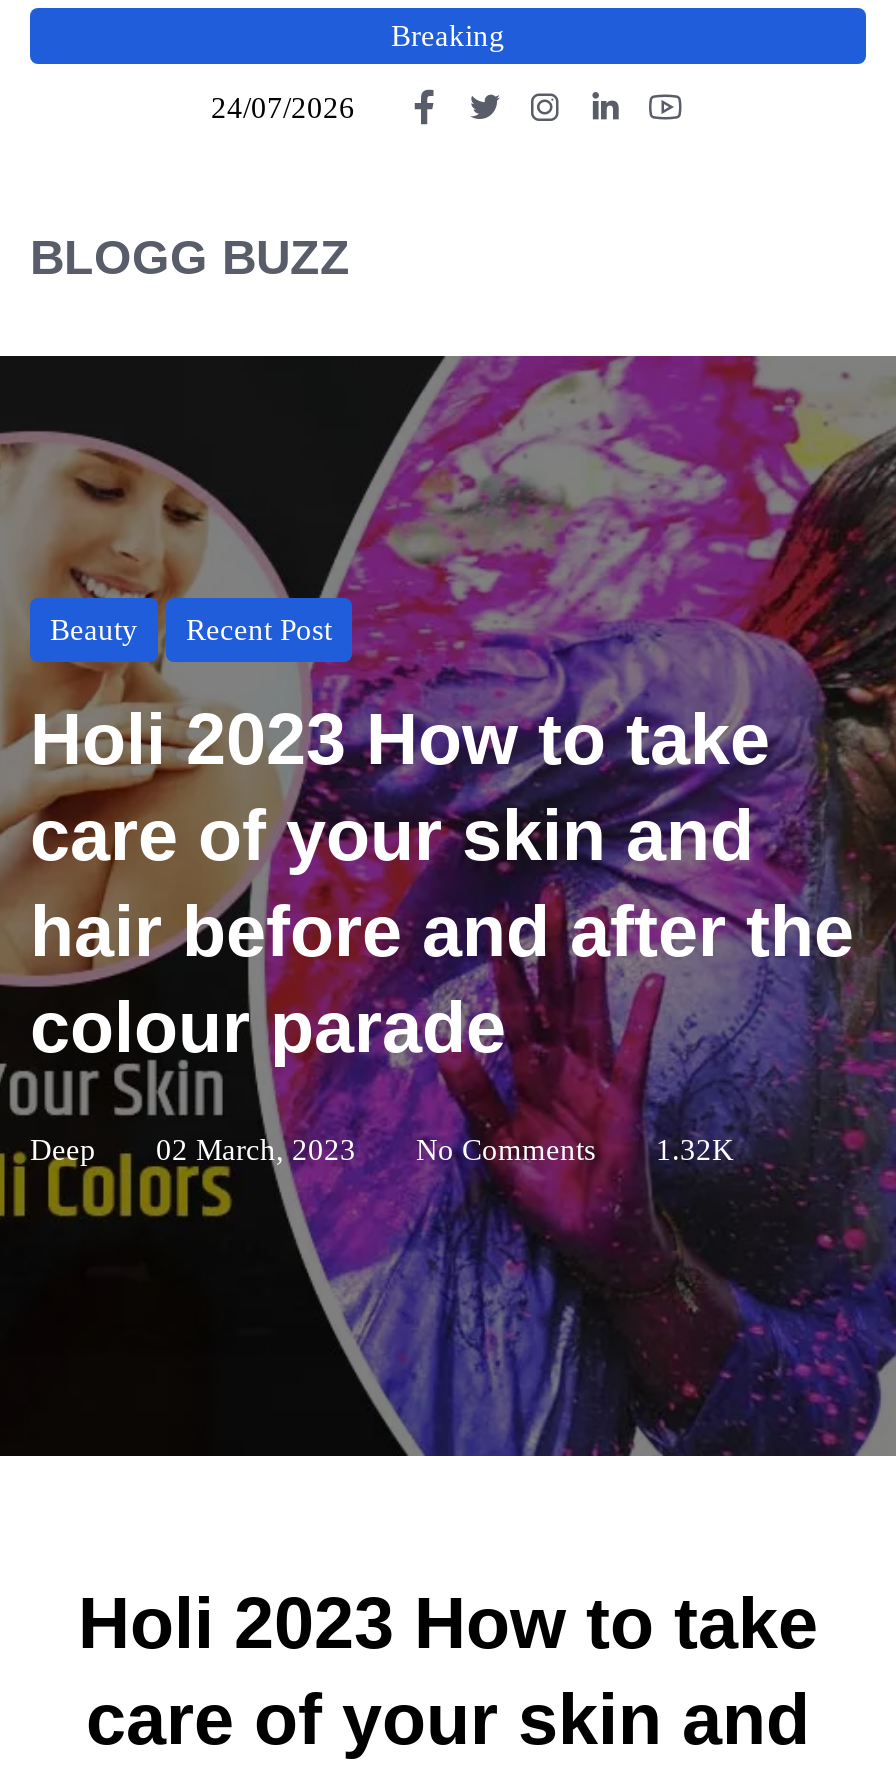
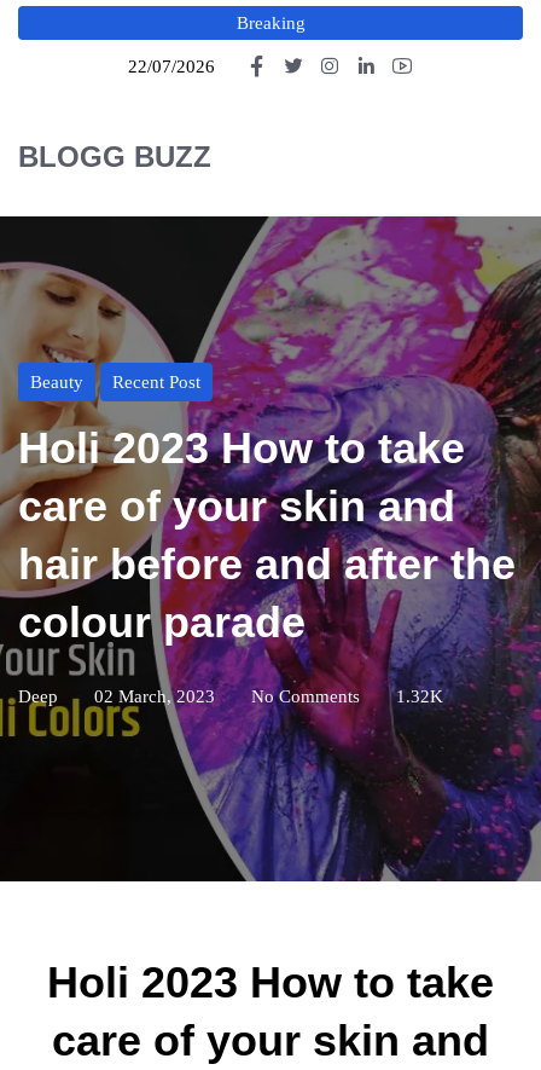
[211,92,355,124] 24/07/2026 -> [127,57,214,76] 22/07/2026

